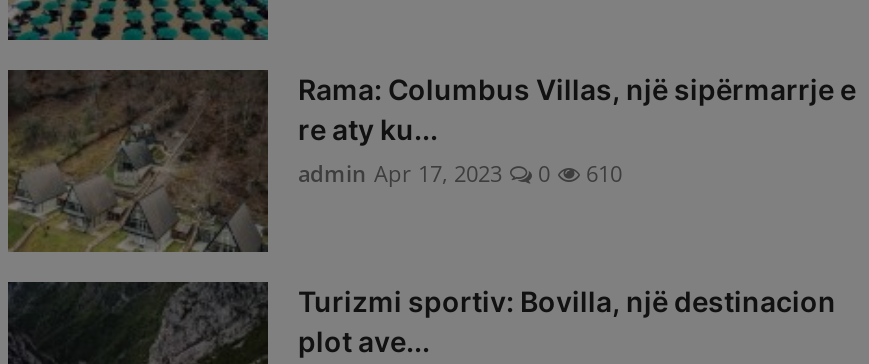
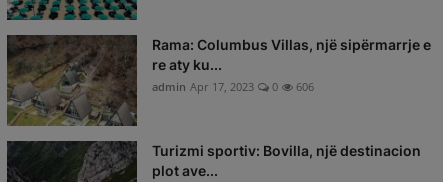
[298,157,622,187] admin Apr 17, 2023 0 610 -> [152,78,314,93] admin Apr 17, 2023 0 606

